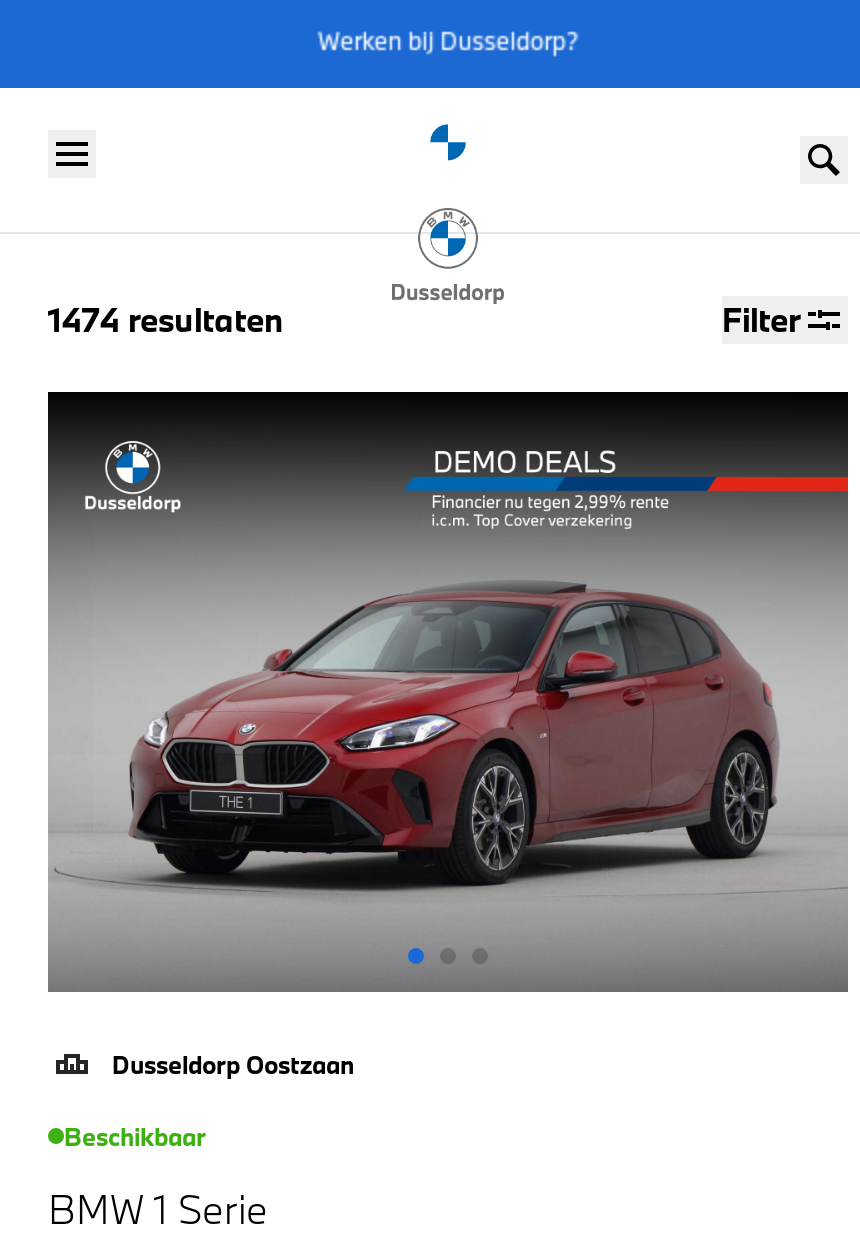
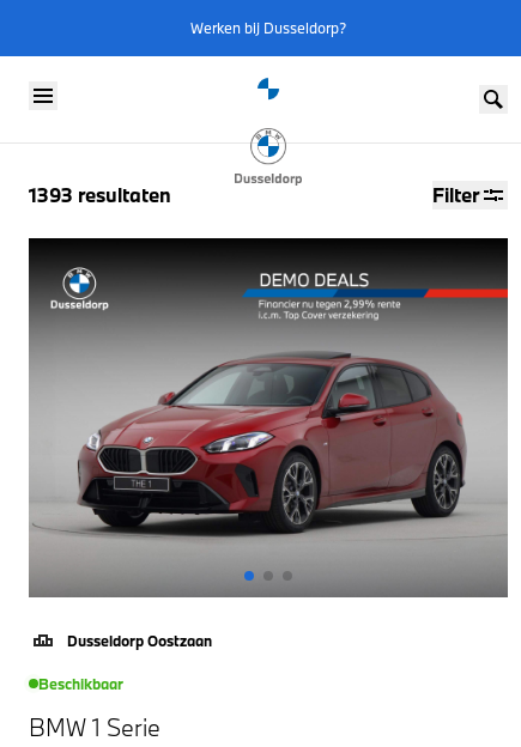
[48,298,284,340] 1474 resultaten -> [29,182,171,207] 1393 resultaten

